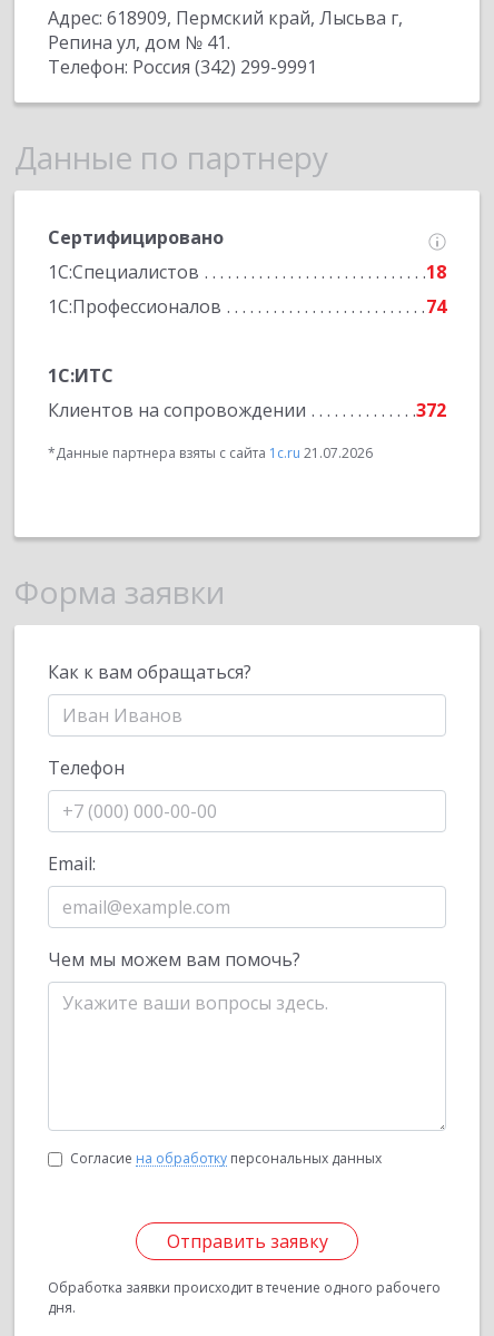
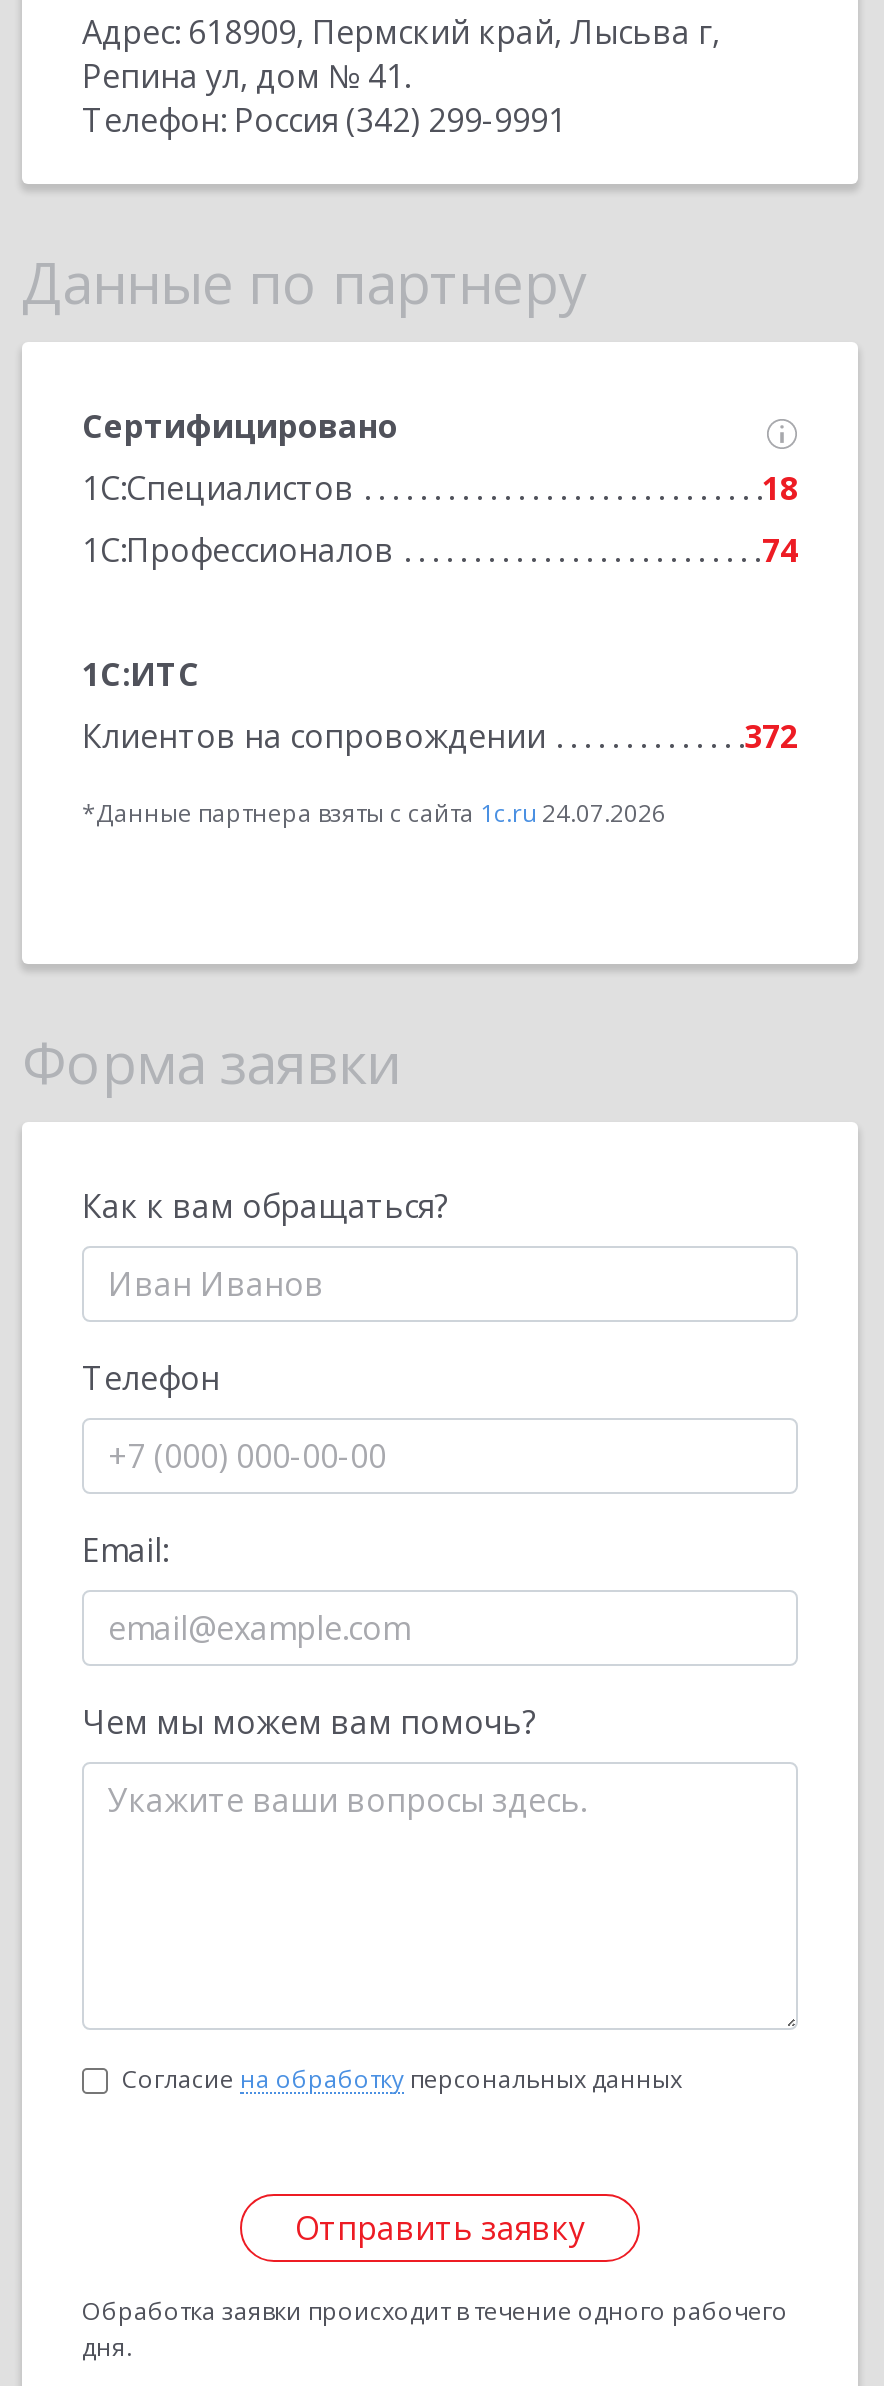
[48,443,373,462] *Данные партнера взяты с сайта 1c.ru 21.07.2026 -> [82,796,666,830] *Данные партнера взяты с сайта 1c.ru 24.07.2026

